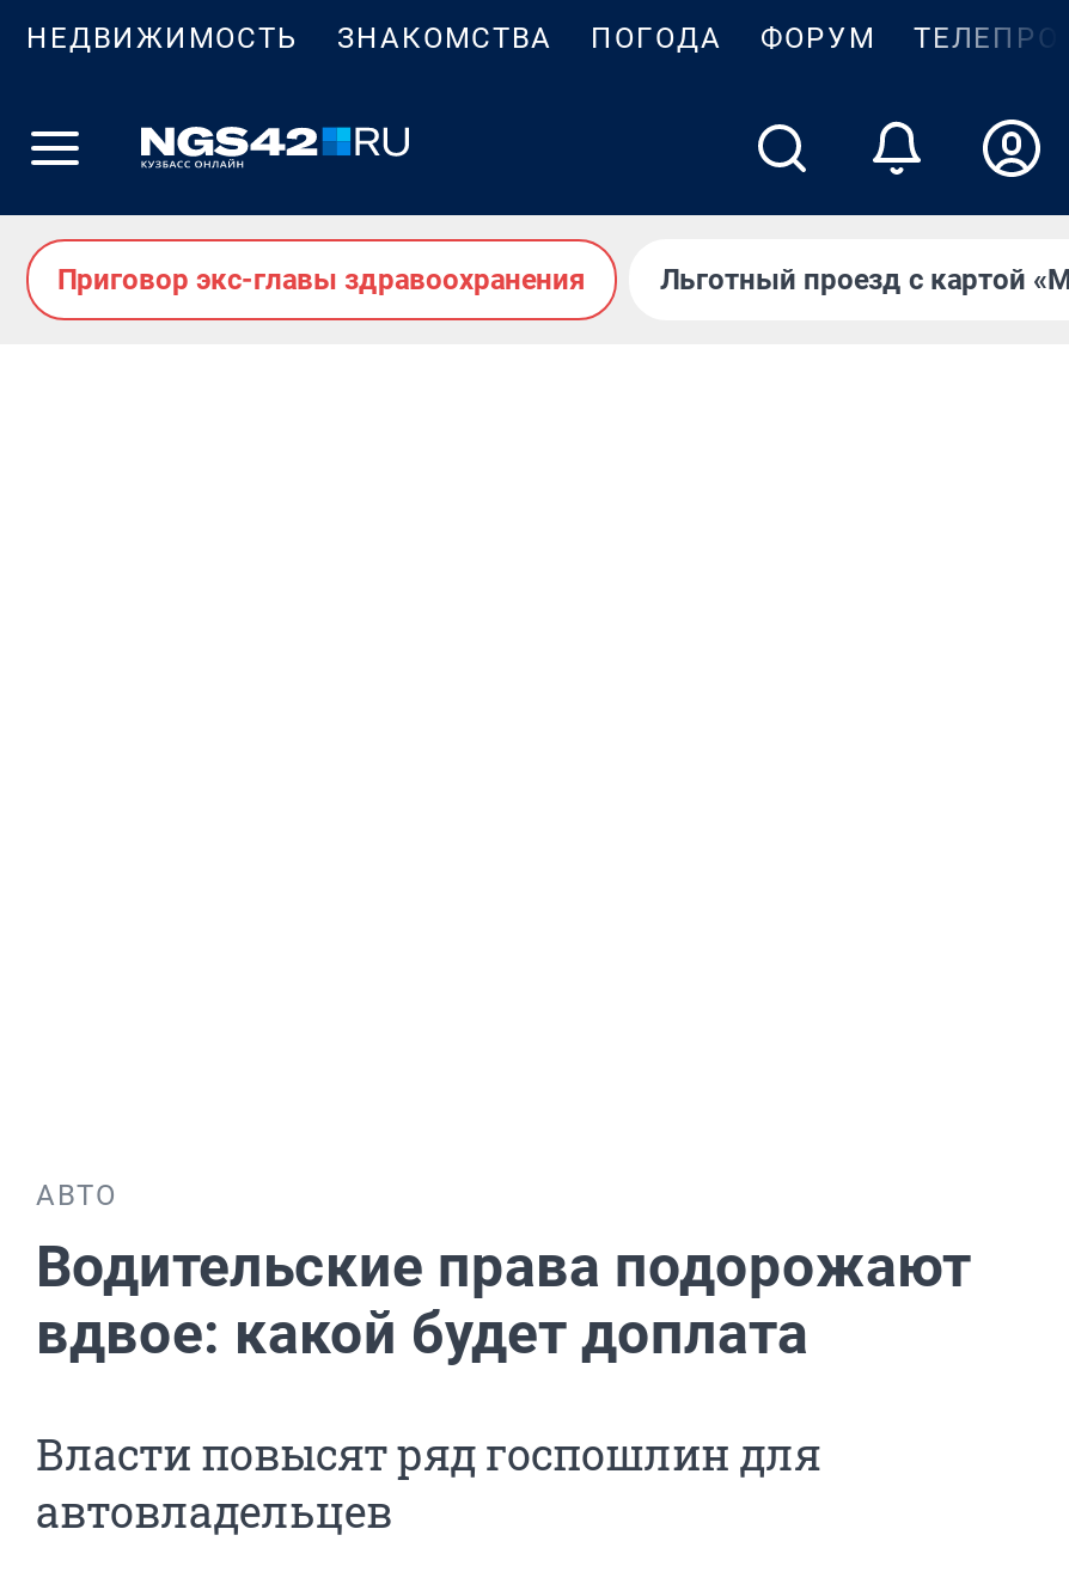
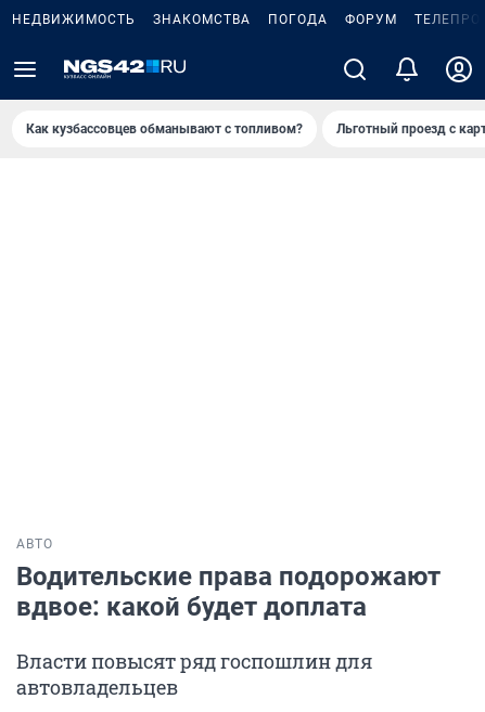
[57,263,586,296] Приговор экс-главы здравоохранения -> [26,121,303,137] Как кузбассовцев обманывают с топливом?

